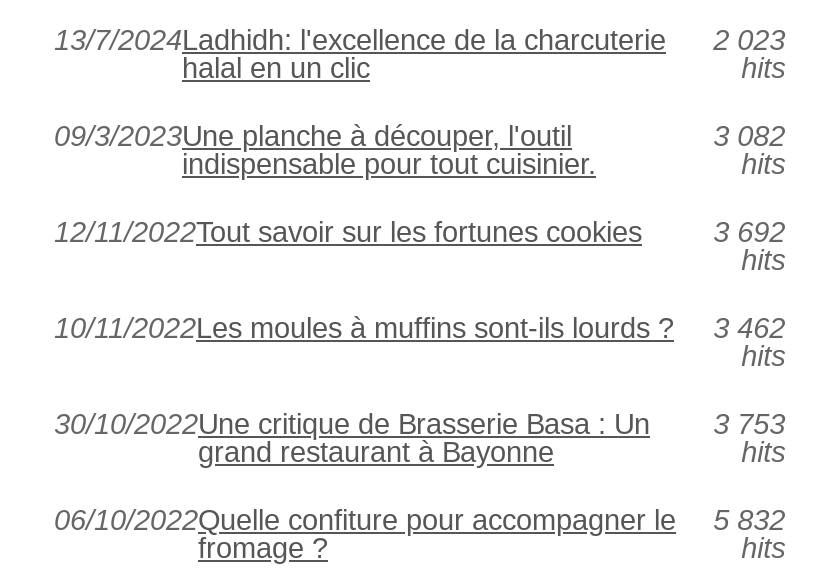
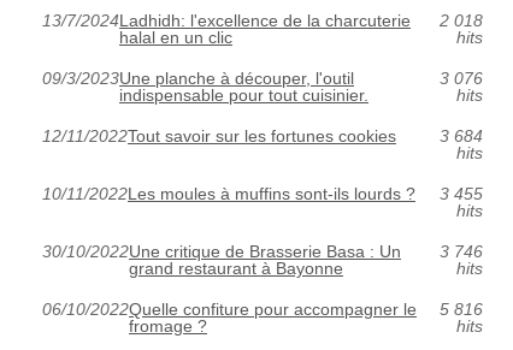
[54,24,785,56] 13/7/2024Ladhidh: l'excellence de la charcuterie 2 023 -> [42,11,482,30] 13/7/2024Ladhidh: l'excellence de la charcuterie 2 018
[713,120,785,152] 3 082 -> [439,69,482,88] 3 076
[713,216,785,248] 3 692 -> [439,126,482,146] 3 684
[54,312,785,344] 10/11/2022Les moules à muffins sont-ils lourds ? 3 462 -> [42,184,482,203] 10/11/2022Les moules à muffins sont-ils lourds ? 3 455
[54,408,785,440] 30/10/2022Une critique de Brasserie Basa : Un 3 753 -> [42,242,482,261] 30/10/2022Une critique de Brasserie Basa : Un 3 746
[54,504,785,536] 06/10/2022Quelle confiture pour accompagner le 5 832 -> [42,300,482,319] 06/10/2022Quelle confiture pour accompagner le 5 816

